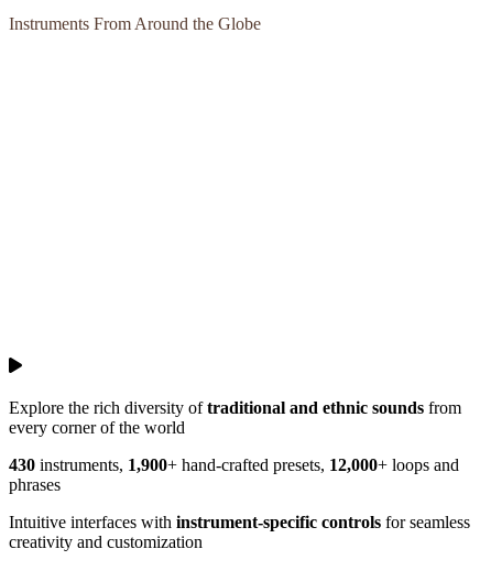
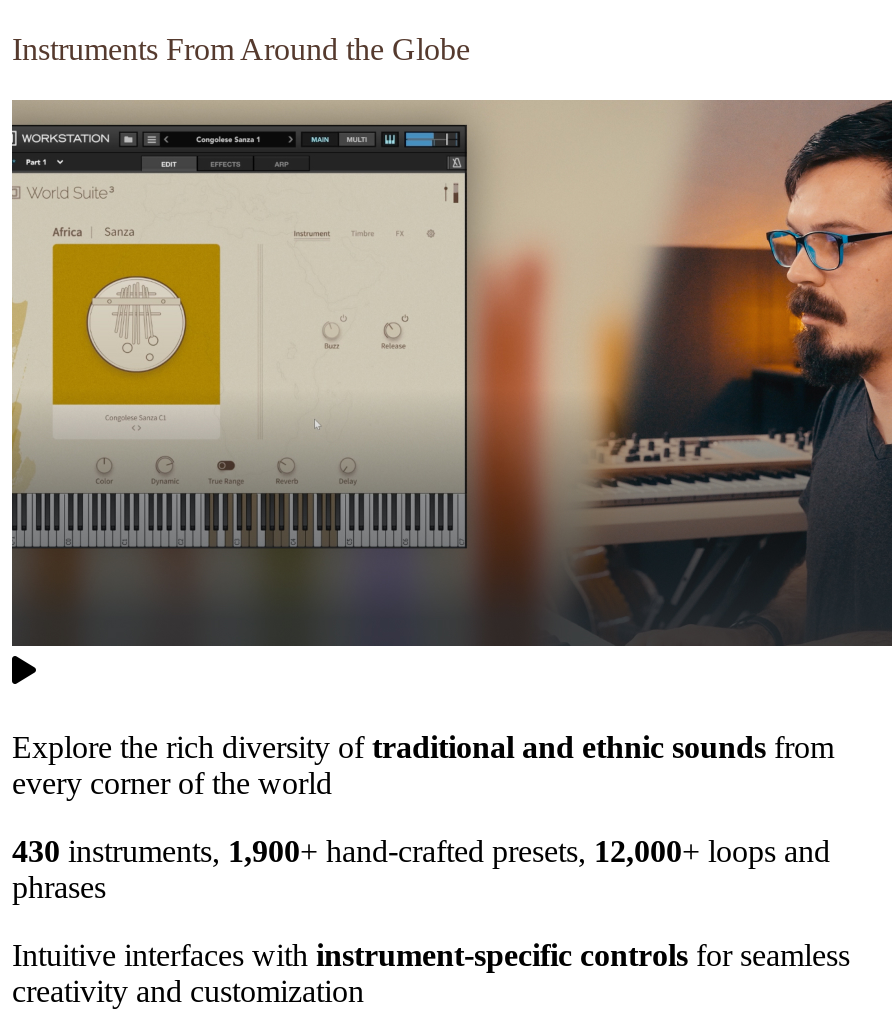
none -> [10,98,886,648] [image]

